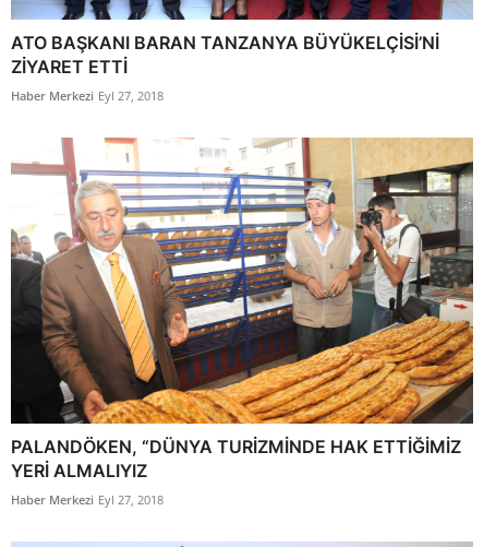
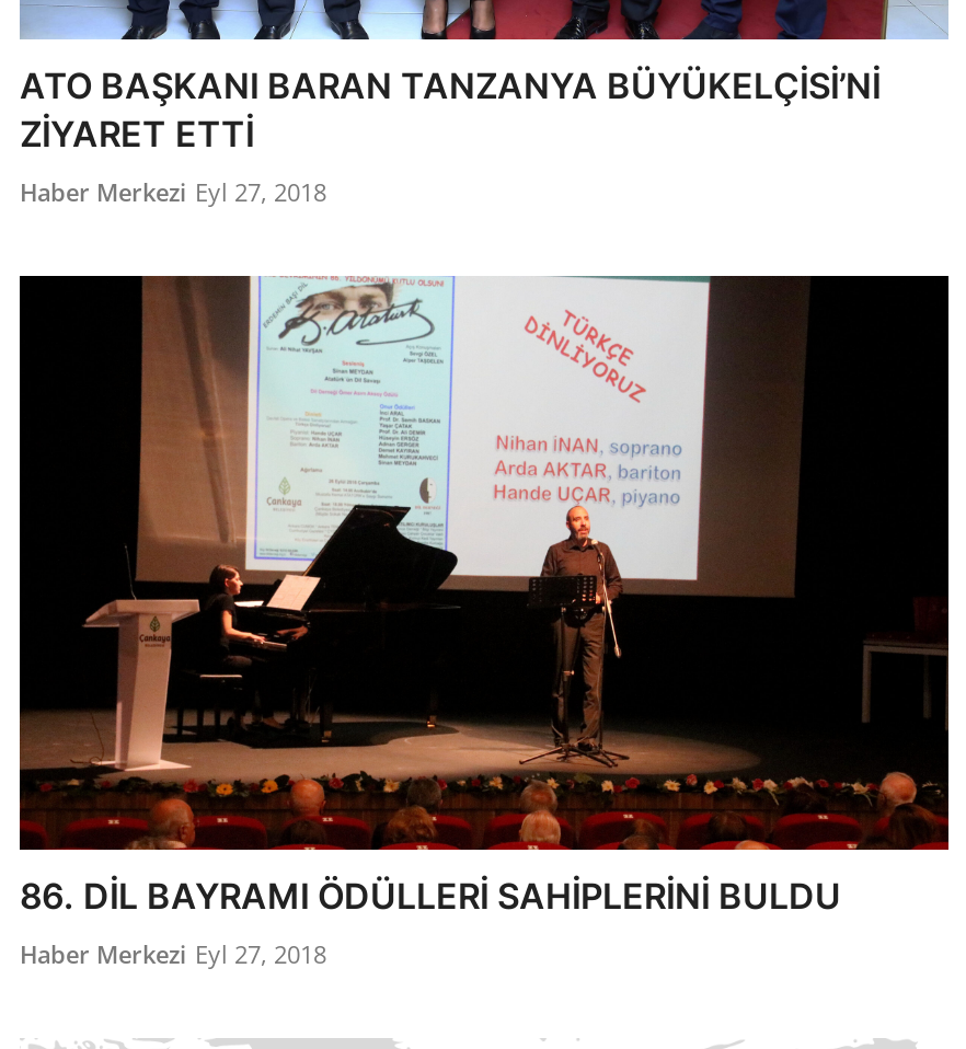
[10,138,474,482] [image] | PALANDÖKEN, “DÜNYA TURİZMİNDE HAK ETTİĞİMİZ | YERİ ALMALIYIZ -> [18,274,951,918] [image] | 86. DİL BAYRAMI ÖDÜLLERİ SAHİPLERİNİ BULDU

